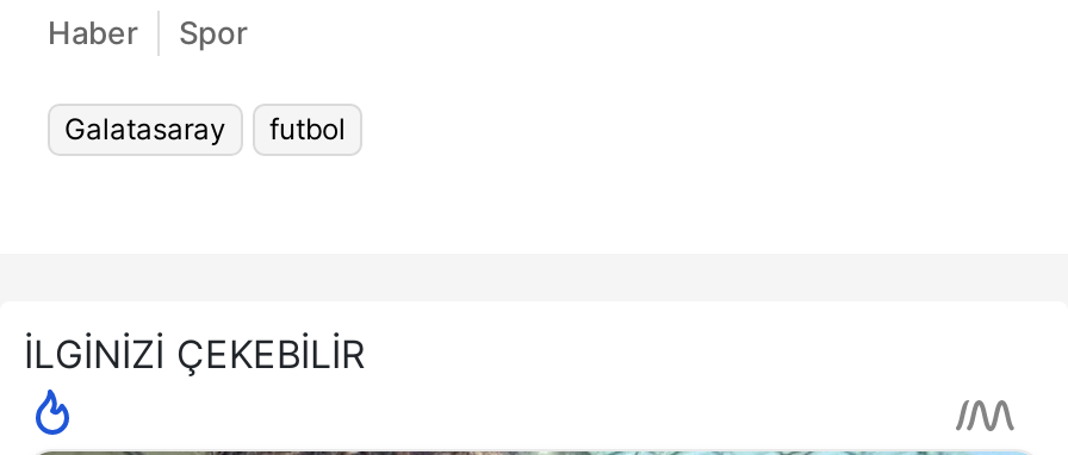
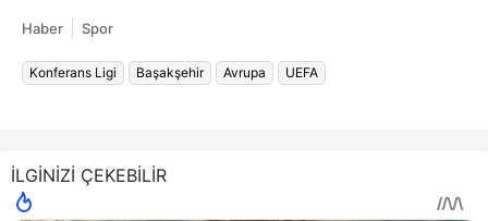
[64,112,346,148] Galatasaray | futbol -> [29,64,318,81] Konferans Ligi | Başakşehir | Avrupa | UEFA

